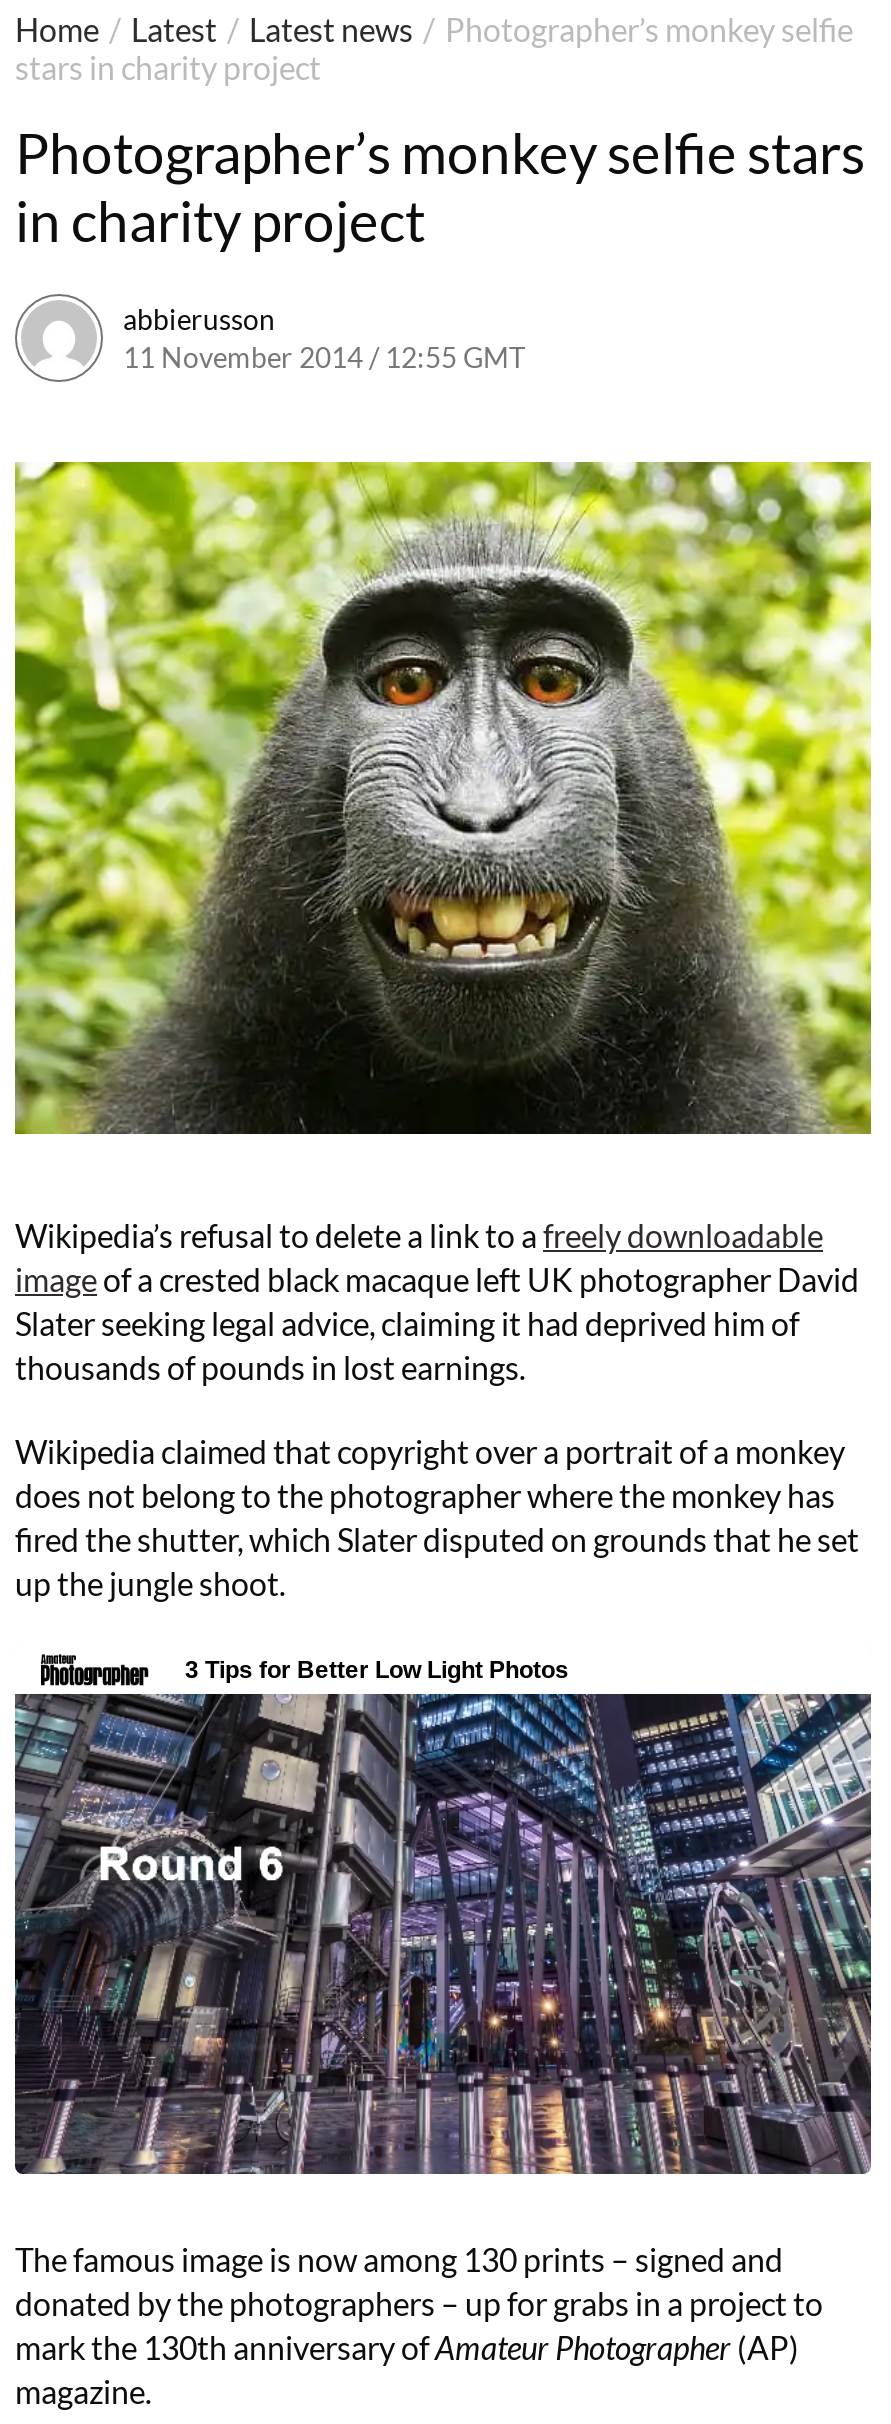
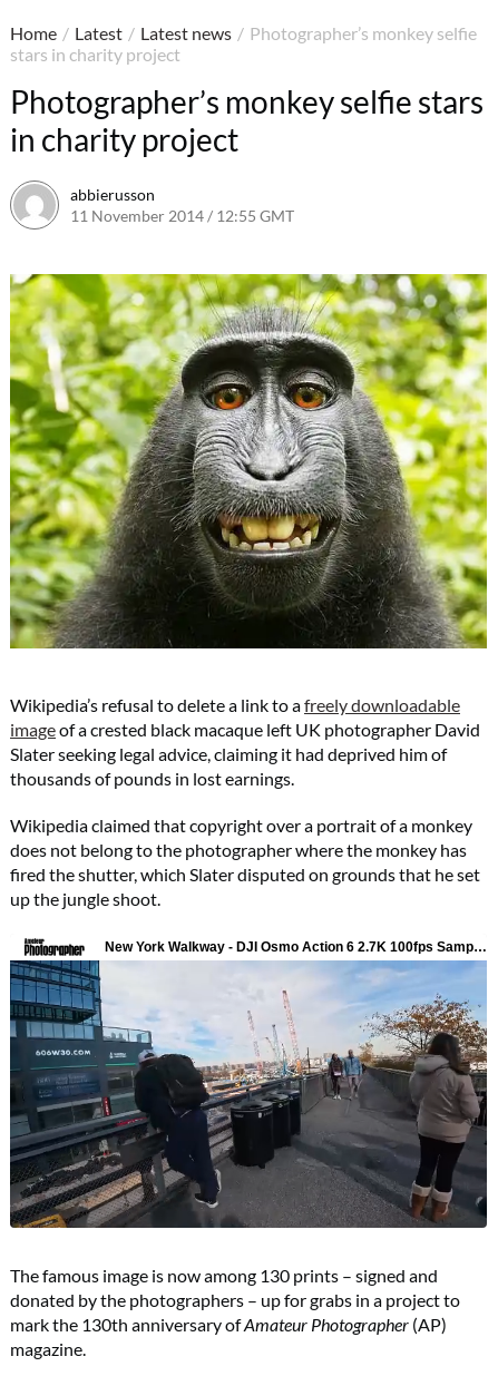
[13,1658,873,2176] [image] -> [10,940,488,1229] [image]

